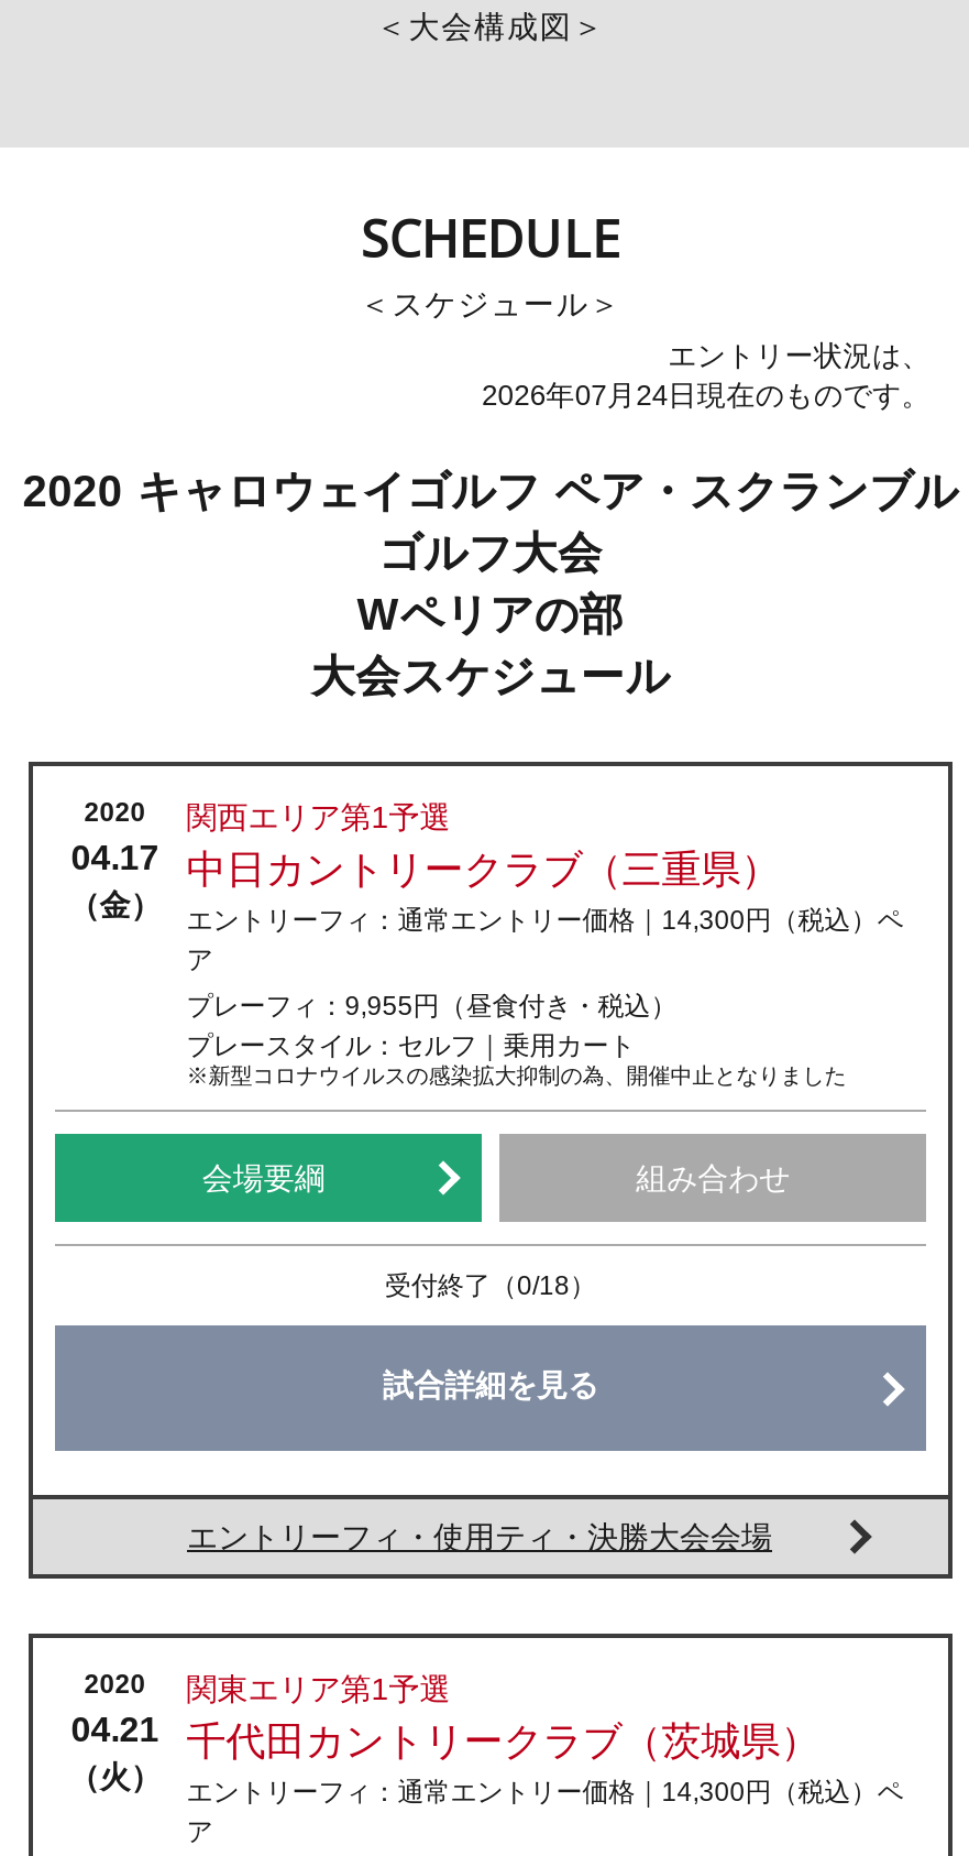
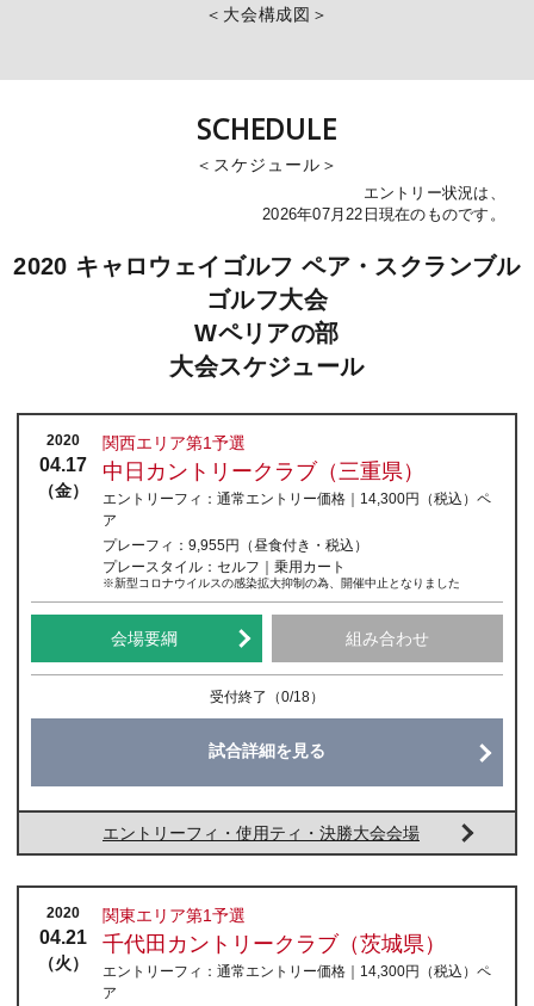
[482,379,931,412] 2026年07月24日現在のものです。 -> [262,205,505,223] 2026年07月22日現在のものです。

